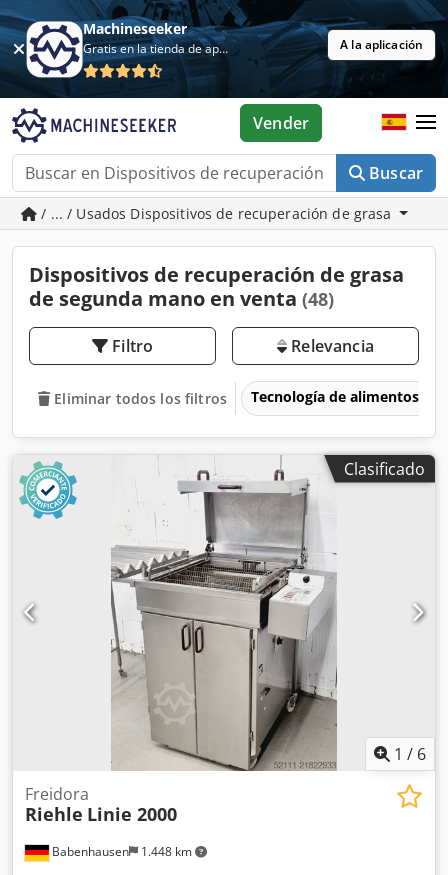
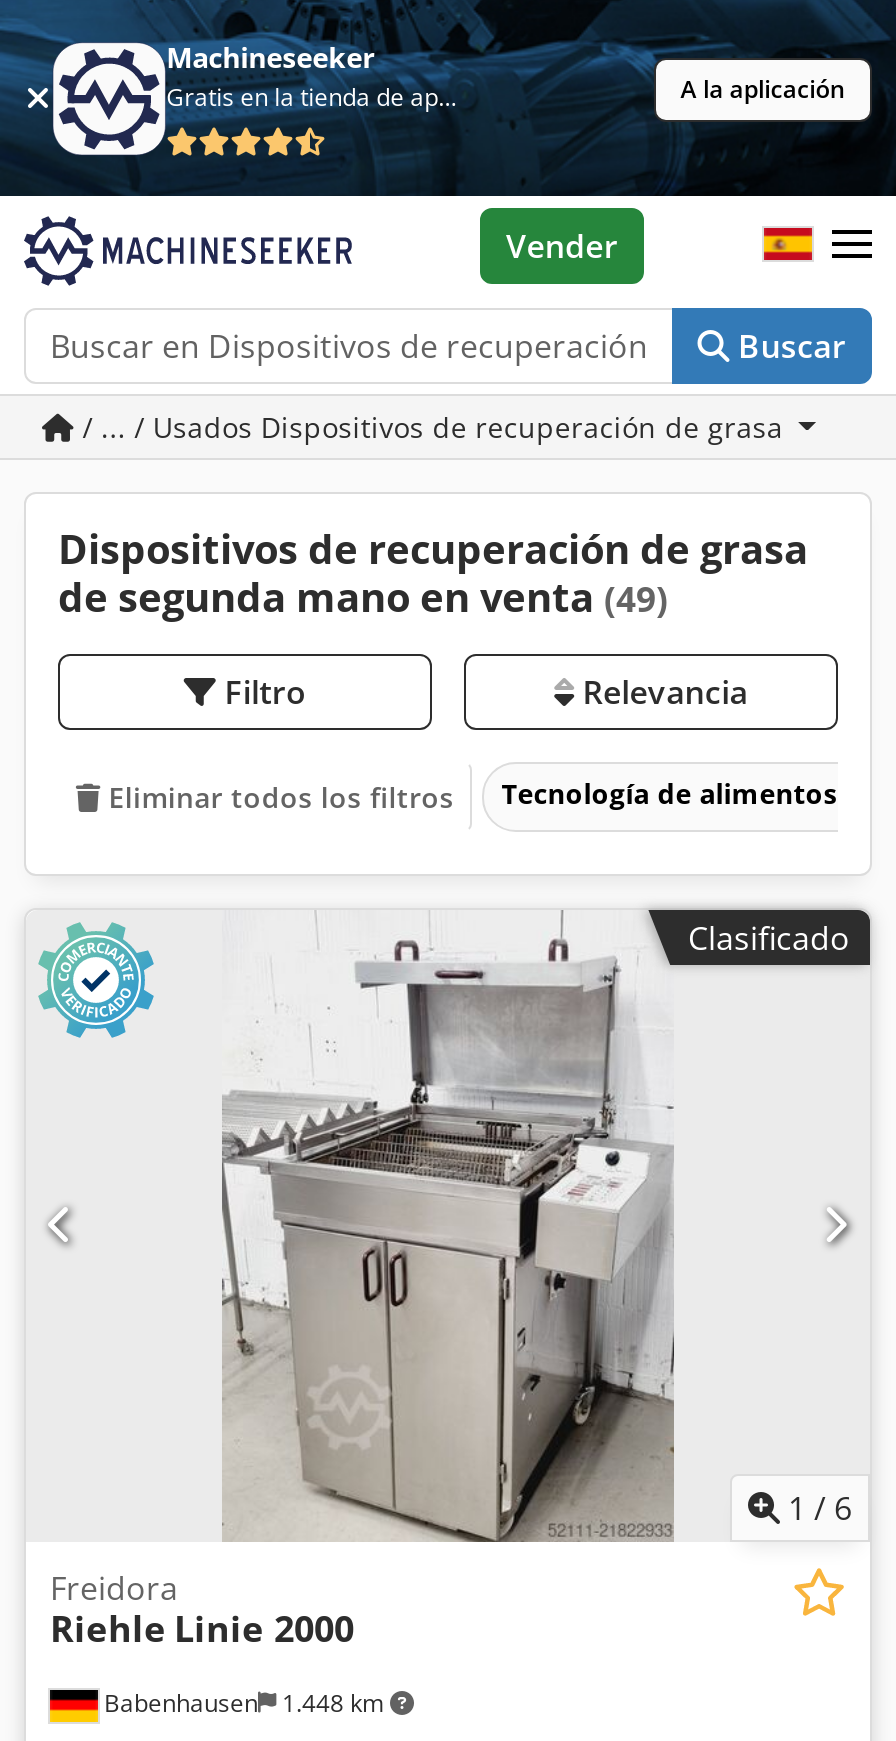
[29,285,334,312] de segunda mano en venta (48) -> [58,570,668,624] de segunda mano en venta (49)

